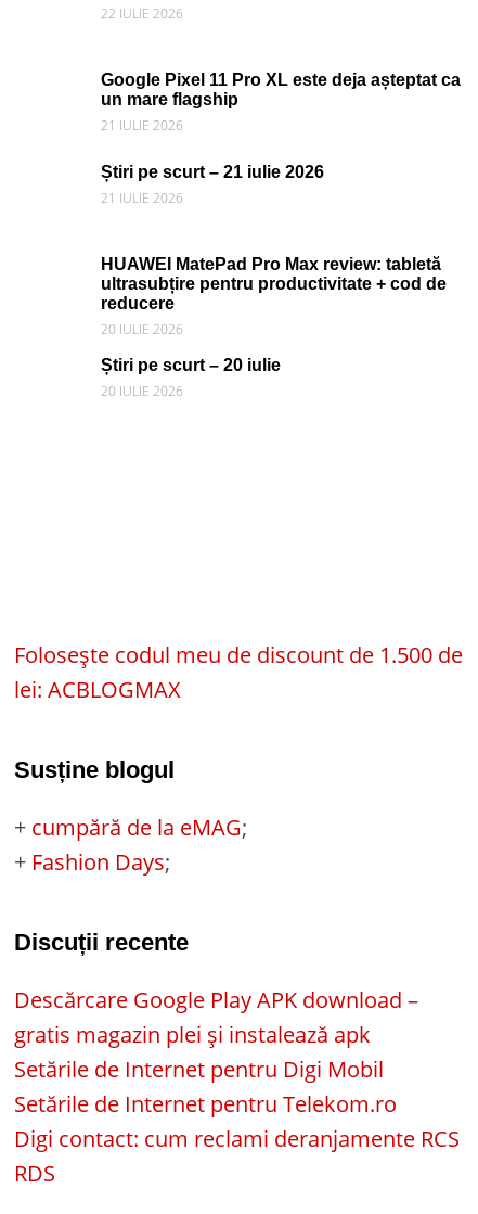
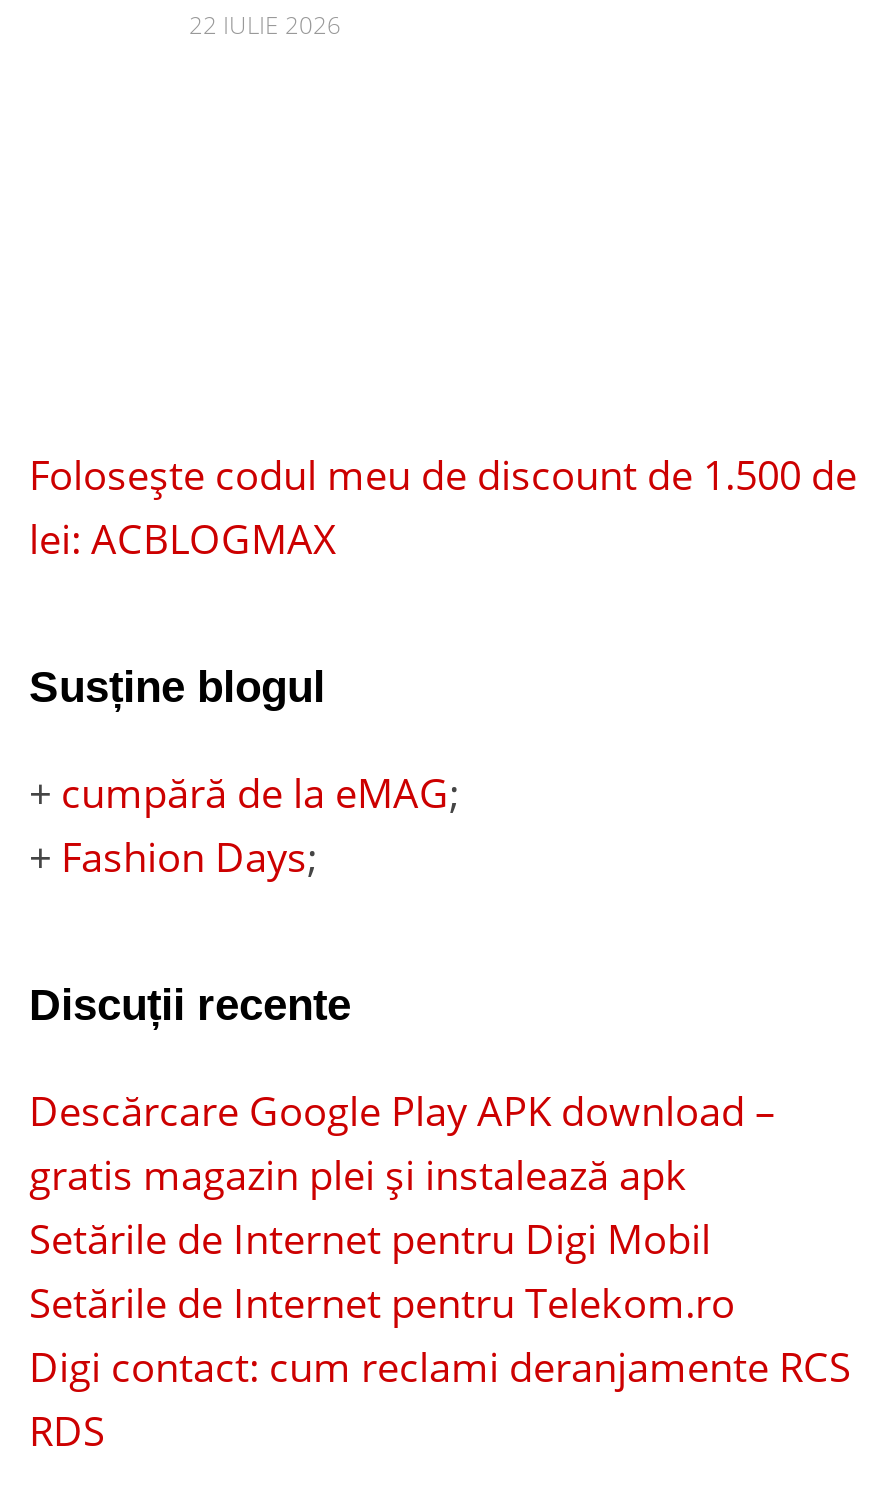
[101,70,461,207] Google Pixel 11 Pro XL este deja așteptat ca | un mare flagship | 21 IULIE 2026 | Știri pe scurt – 21 iulie 2026 | 21 IULIE 2026 -> none
[101,255,447,400] HUAWEI MatePad Pro Max review: tabletă | ultrasubțire pentru productivitate + cod de | reducere | 20 IULIE 2026 | Știri pe scurt – 20 iulie | 20 IULIE 2026 -> none

